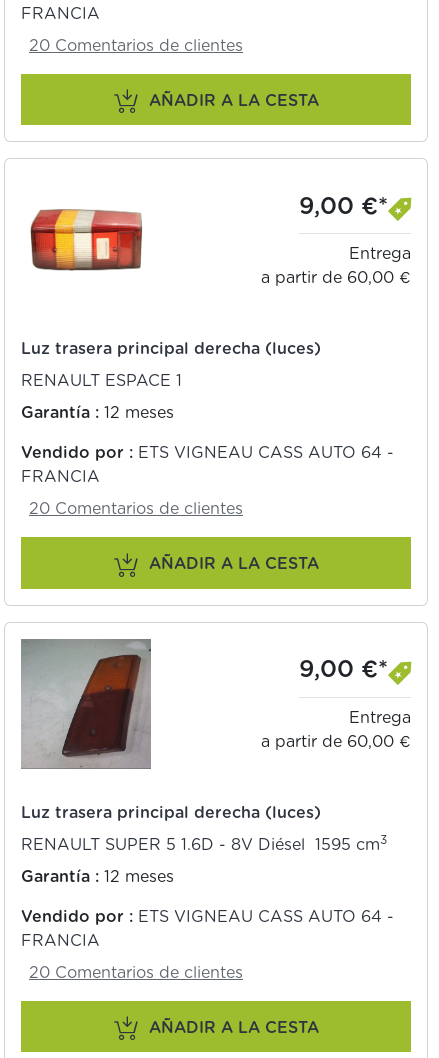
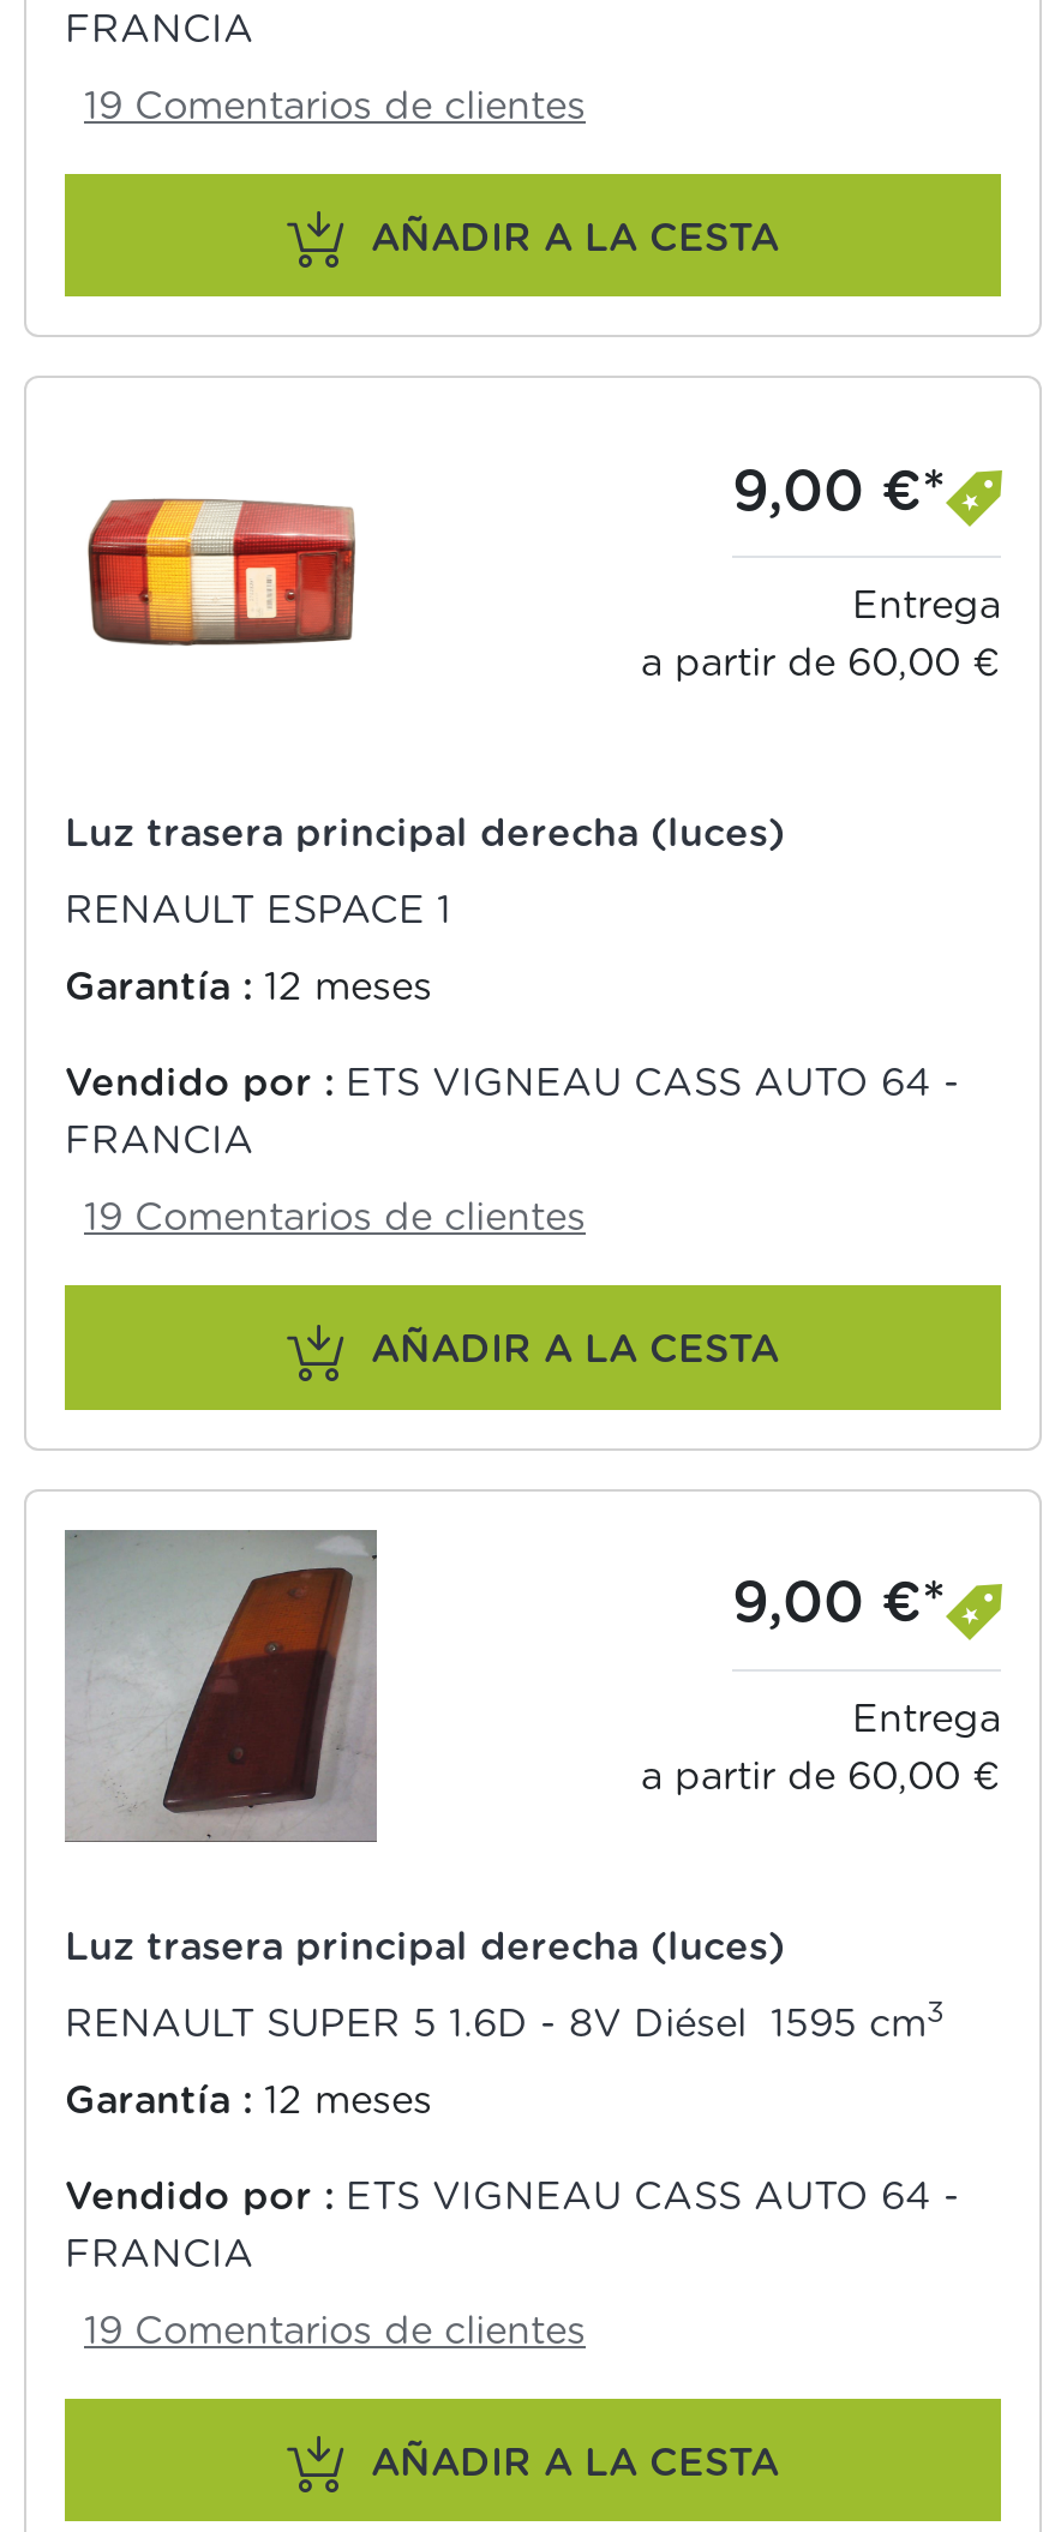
[29,38,243,54] 20 Comentarios de clientes -> [84,87,586,126] 19 Comentarios de clientes
[29,501,243,517] 20 Comentarios de clientes -> [84,1199,586,1238] 19 Comentarios de clientes
[29,964,243,980] 20 Comentarios de clientes -> [84,2311,586,2350] 19 Comentarios de clientes

